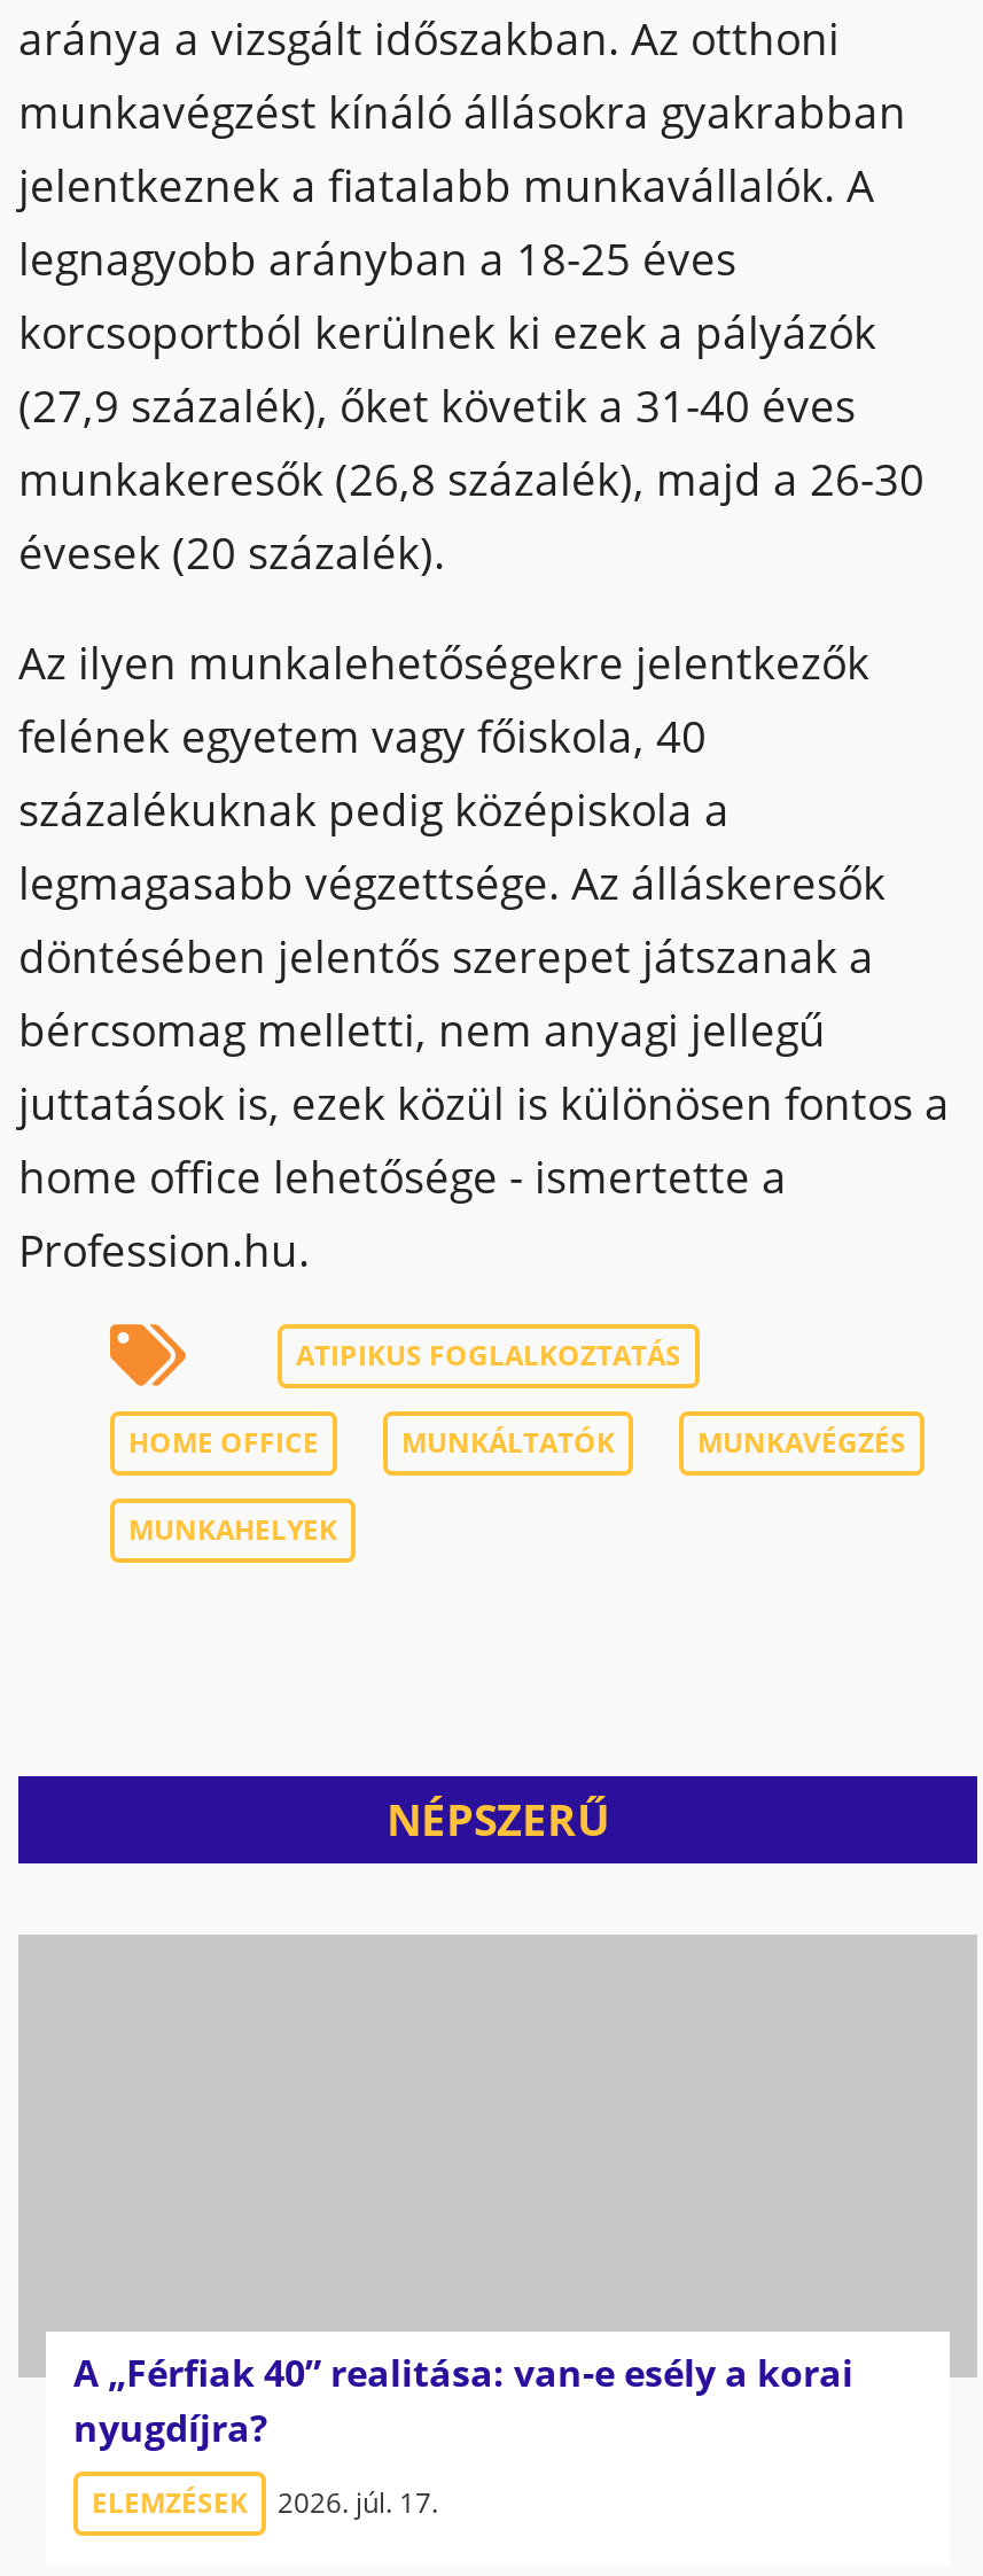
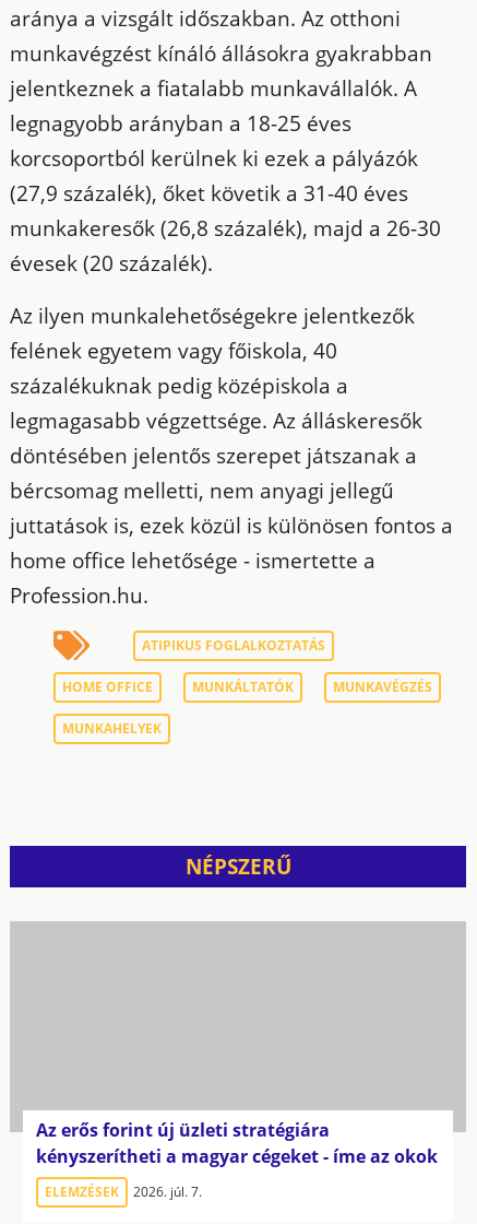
[73,2348,853,2454] A „Férfiak 40” realitása: van-e esély a korai | nyugdíjra? -> [36,1118,438,1169] Az erős forint új üzleti stratégiára | kényszerítheti a magyar cégeket - íme az okok
[92,2484,438,2523] ELEMZÉSEK 2026. júl. 17. -> [45,1183,202,1201] ELEMZÉSEK 2026. júl. 7.

